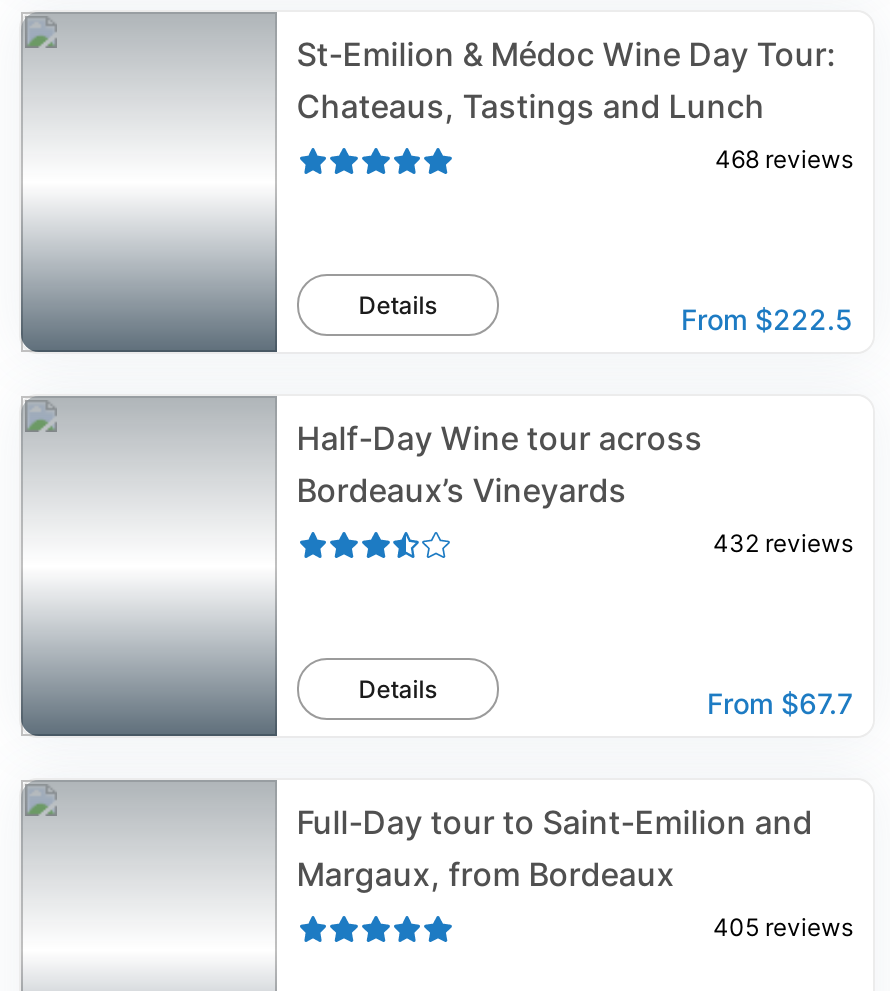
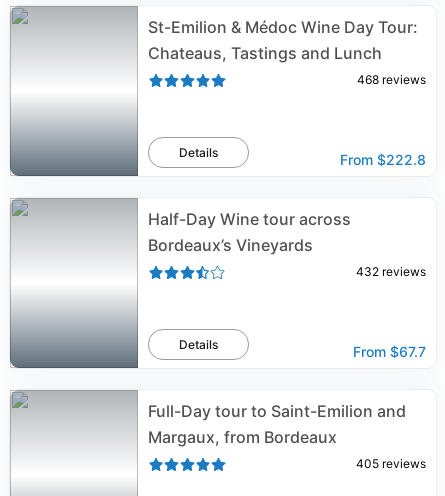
[681,302,853,336] From $222.5 -> [340,151,426,168] From $222.8

